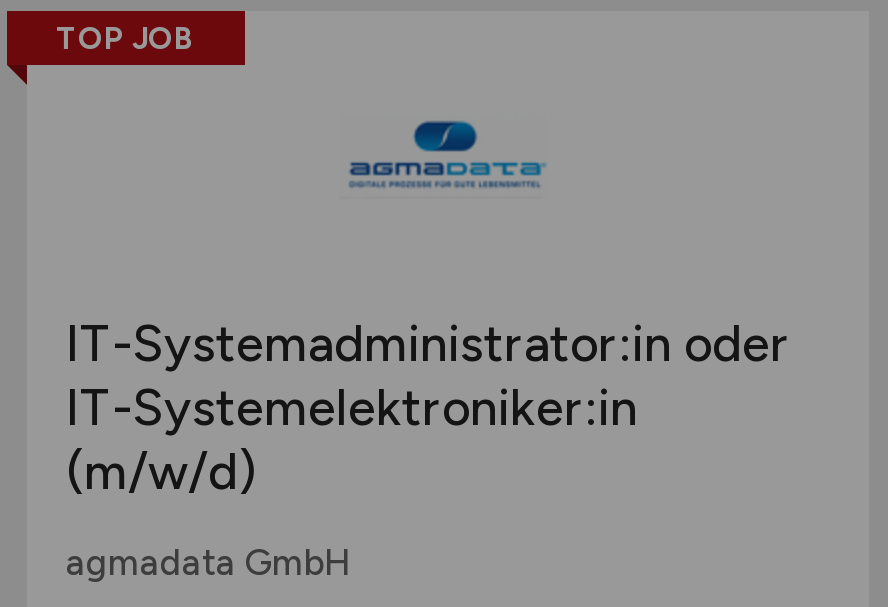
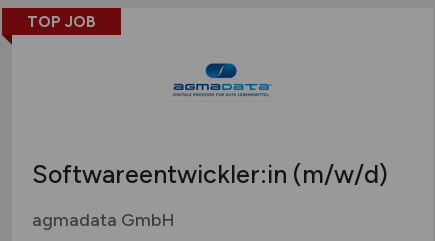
[66,313,790,501] IT-Systemadministrator:in oder | IT-Systemelektroniker:in | (m/w/d) -> [31,159,387,189] Softwareentwickler:in (m/w/d)

